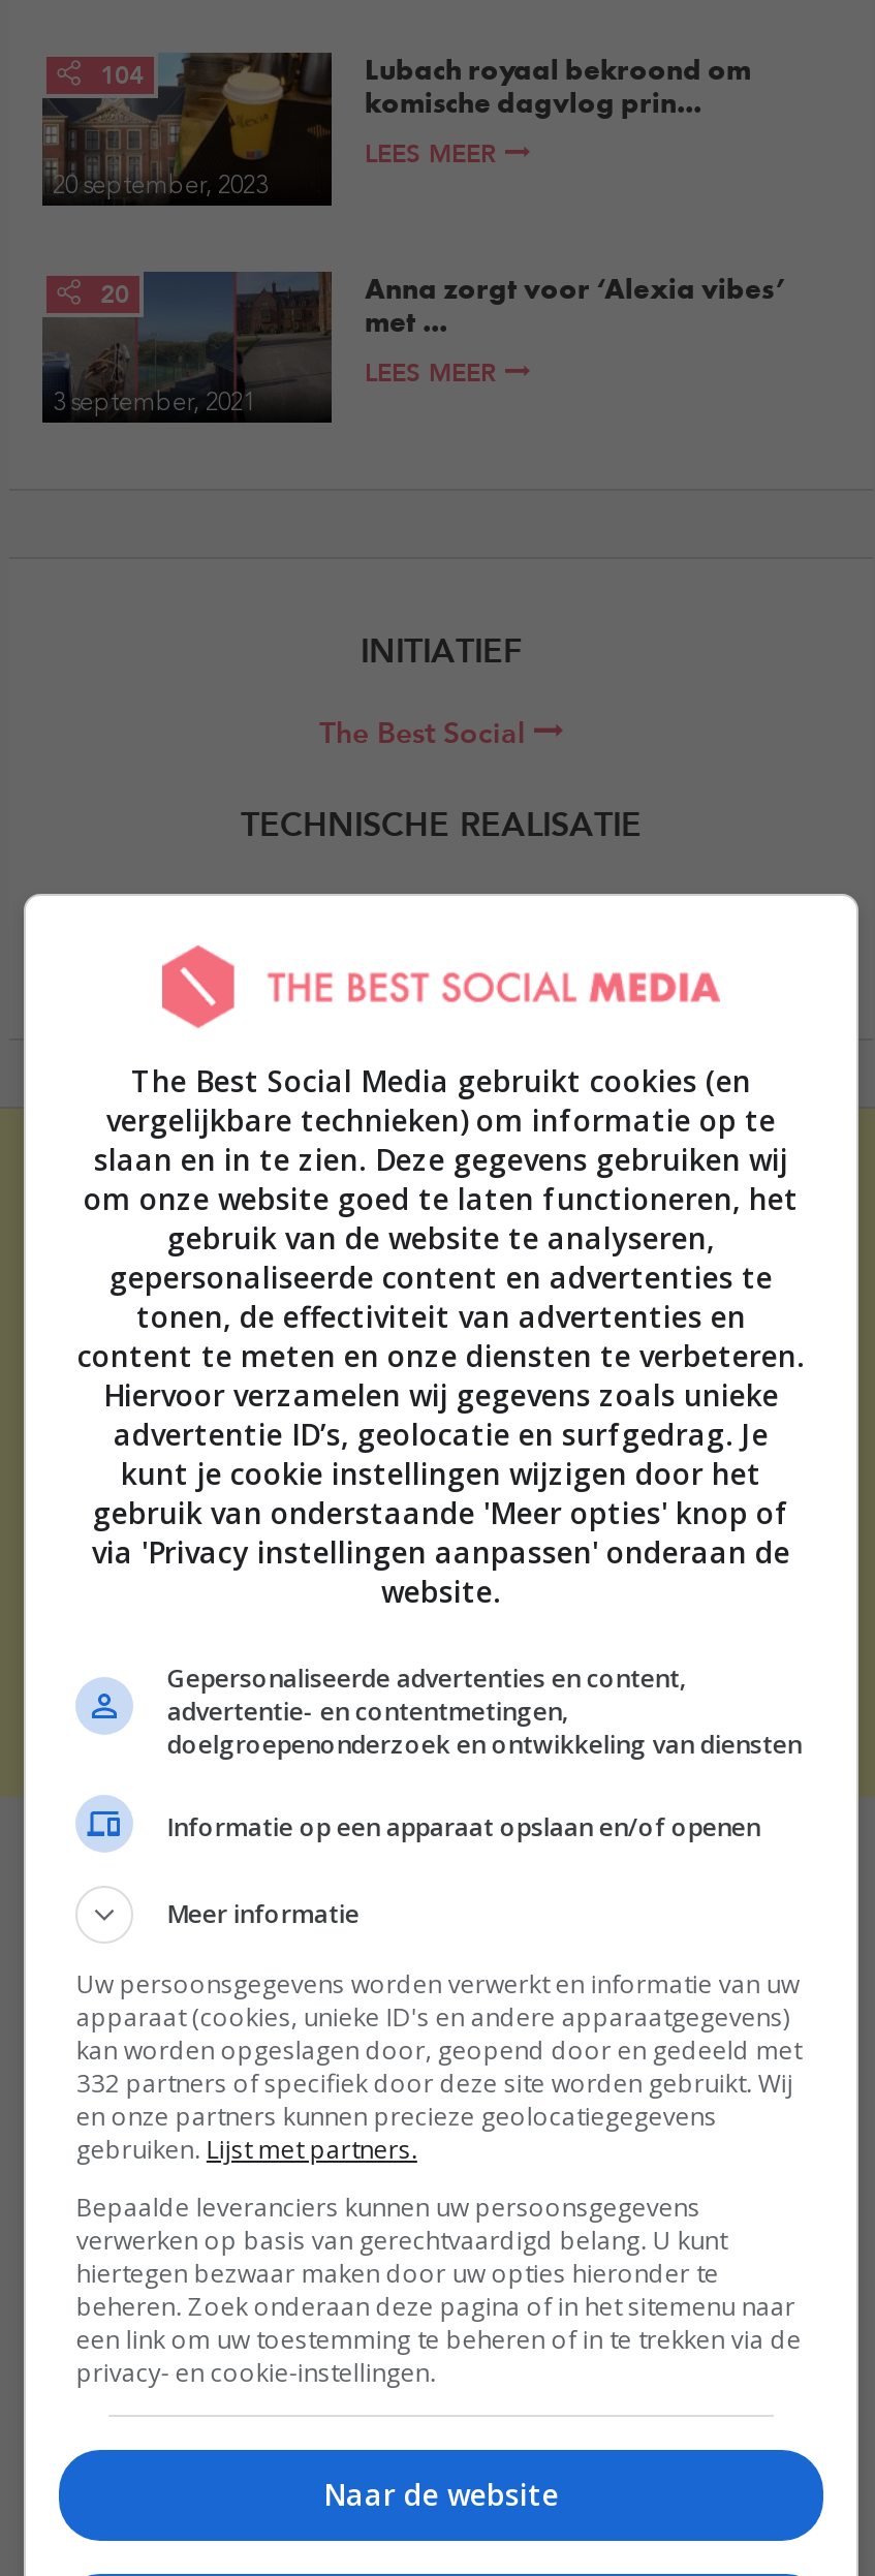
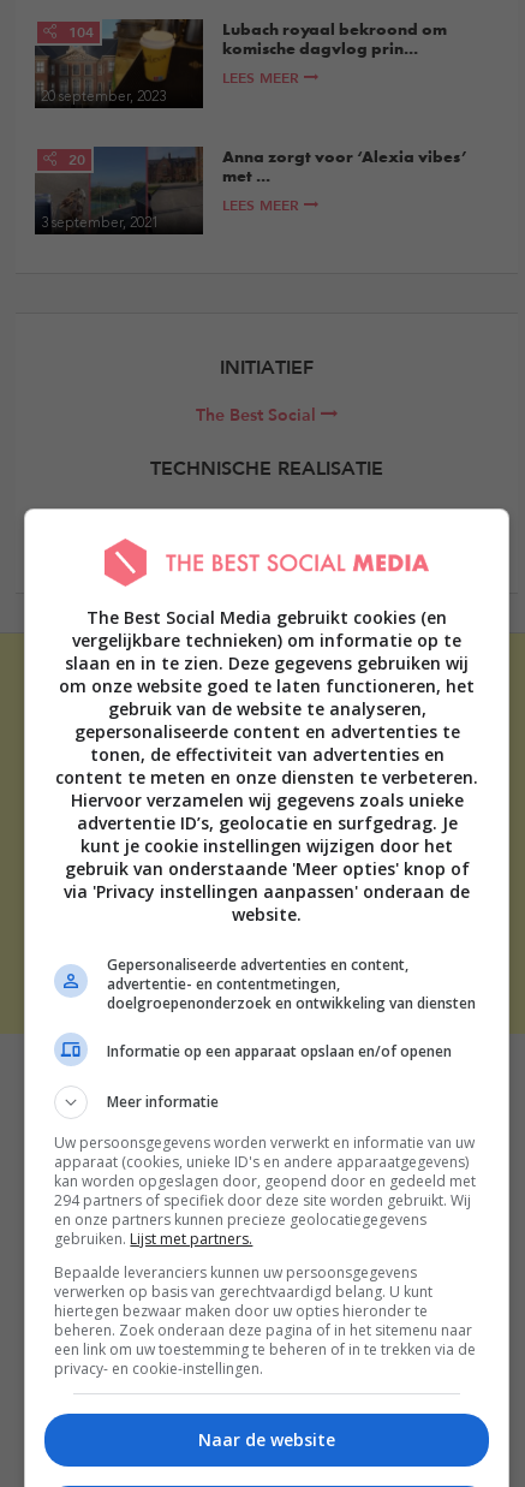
[76,2065,793,2100] 332 partners of specifiek door deze site worden gebruikt. Wij -> [55,1189,471,1210] 294 partners of specifiek door deze site worden gebruikt. Wij

